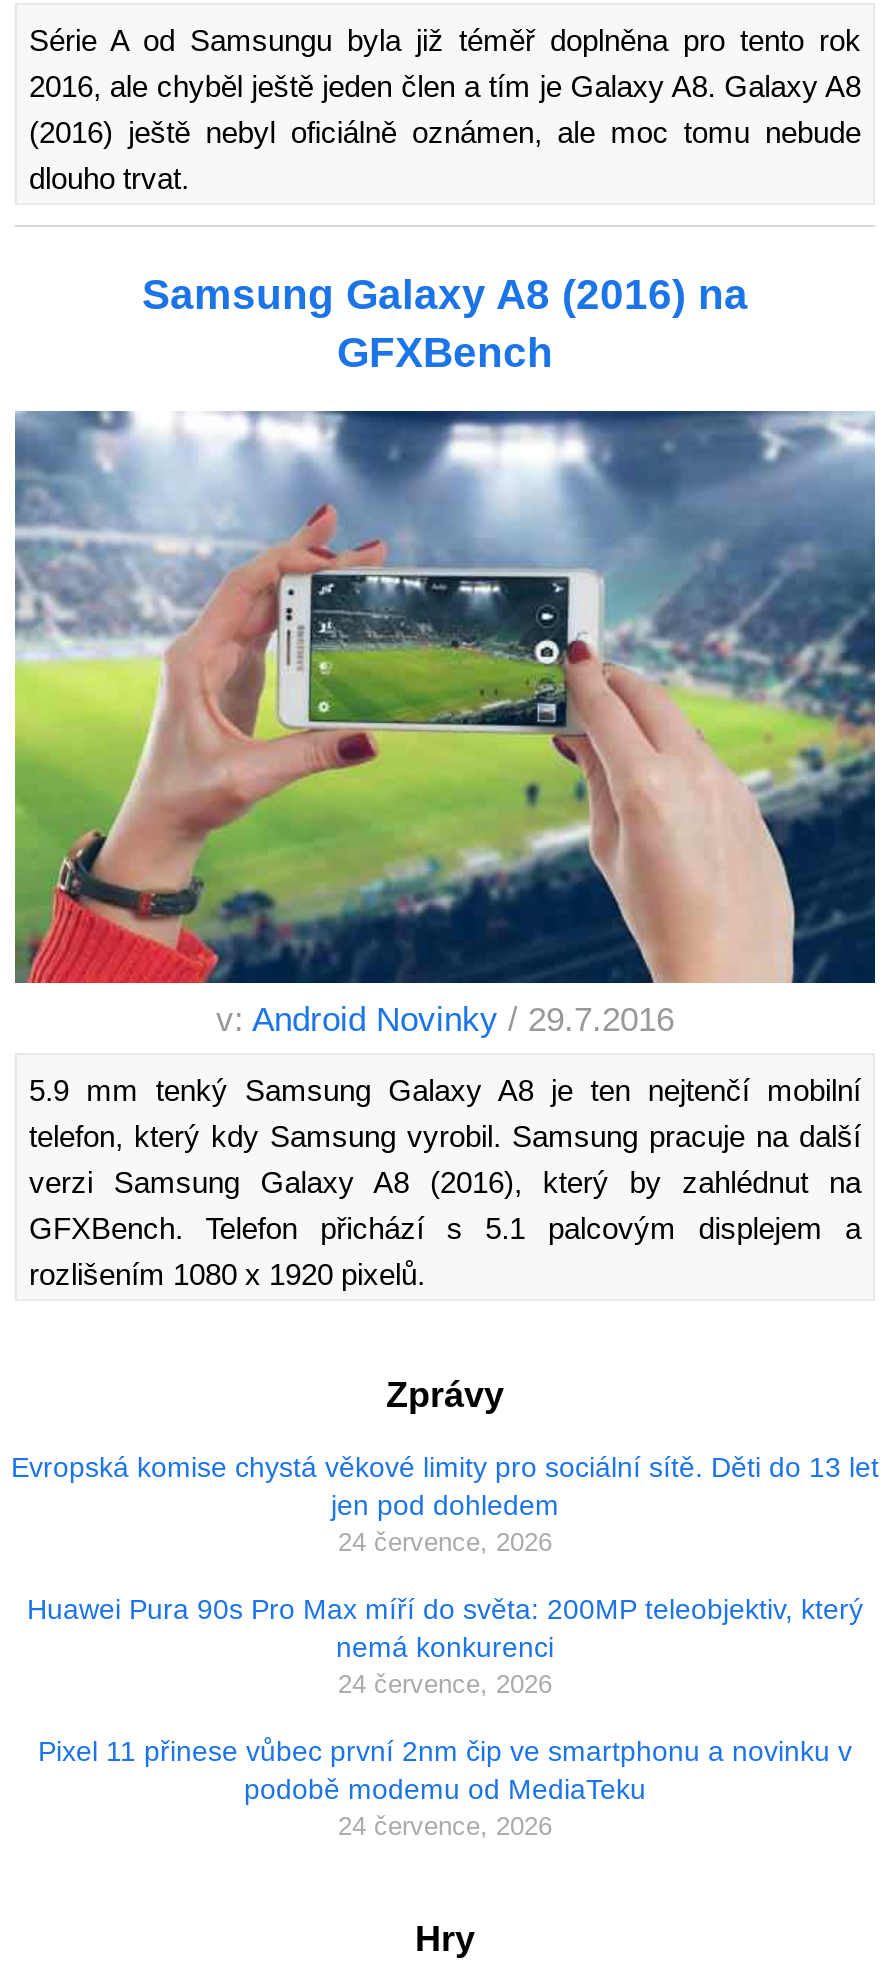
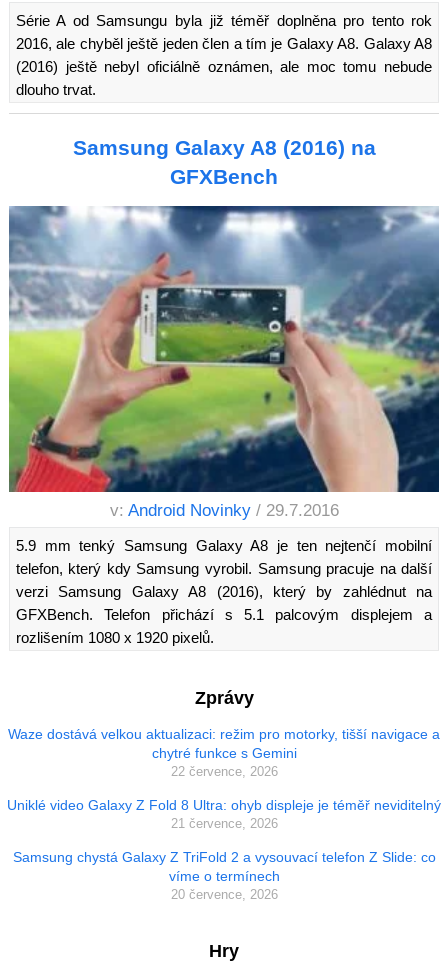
[11,1451,879,1557] Evropská komise chystá věkové limity pro sociální sítě. Děti do 13 let | jen pod dohledem | 24 července, 2026 -> [8,725,440,778] Waze dostává velkou aktualizaci: režim pro motorky, tišší navigace a | chytré funkce s Gemini | 22 července, 2026
[27,1593,863,1699] Huawei Pura 90s Pro Max míří do světa: 200MP teleobjektiv, který | nemá konkurenci | 24 července, 2026 -> [7,796,441,830] Uniklé video Galaxy Z Fold 8 Ultra: ohyb displeje je téměř neviditelný | 21 července, 2026
[38,1735,852,1841] Pixel 11 přinese vůbec první 2nm čip ve smartphonu a novinku v | podobě modemu od MediaTeku | 24 července, 2026 -> [12,848,435,901] Samsung chystá Galaxy Z TriFold 2 a vysouvací telefon Z Slide: co | víme o termínech | 20 července, 2026

